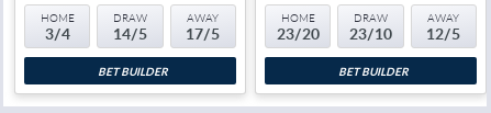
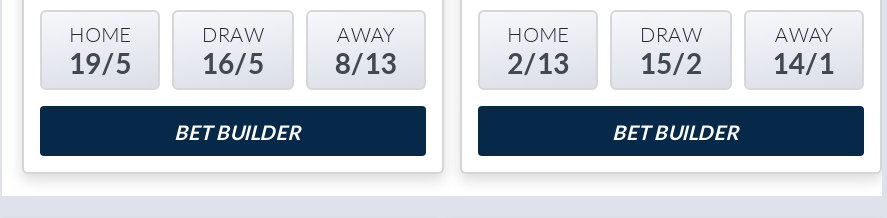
[45,23,70,44] 3/4 -> [69,44,131,82] 19/5
[113,23,147,44] 14/5 -> [202,44,264,82] 16/5
[186,23,220,44] 17/5 -> [335,44,397,82] 8/13
[276,23,319,44] 23/20 -> [507,44,569,82] 2/13
[349,23,392,44] 23/10 -> [640,44,702,82] 15/2
[427,23,461,44] 12/5 -> [773,44,835,82] 14/1

